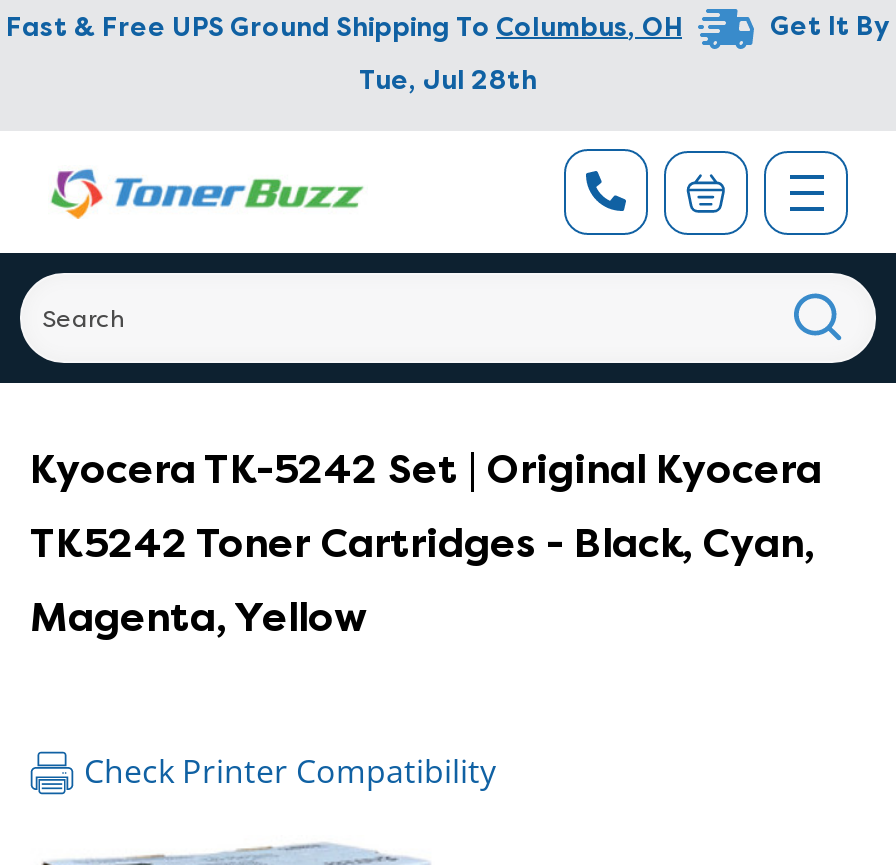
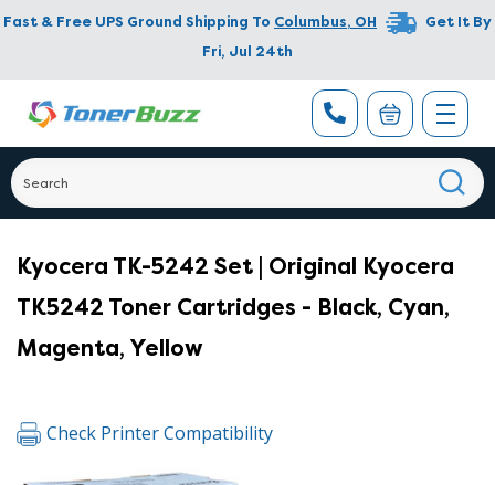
[359,63,537,97] Tue, Jul 28th -> [202,42,293,61] Fri, Jul 24th

